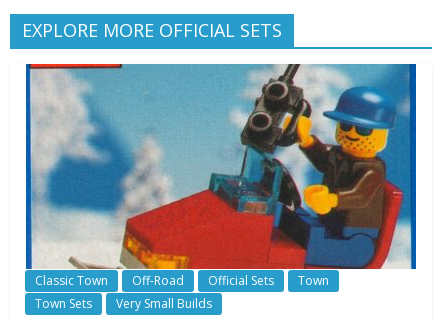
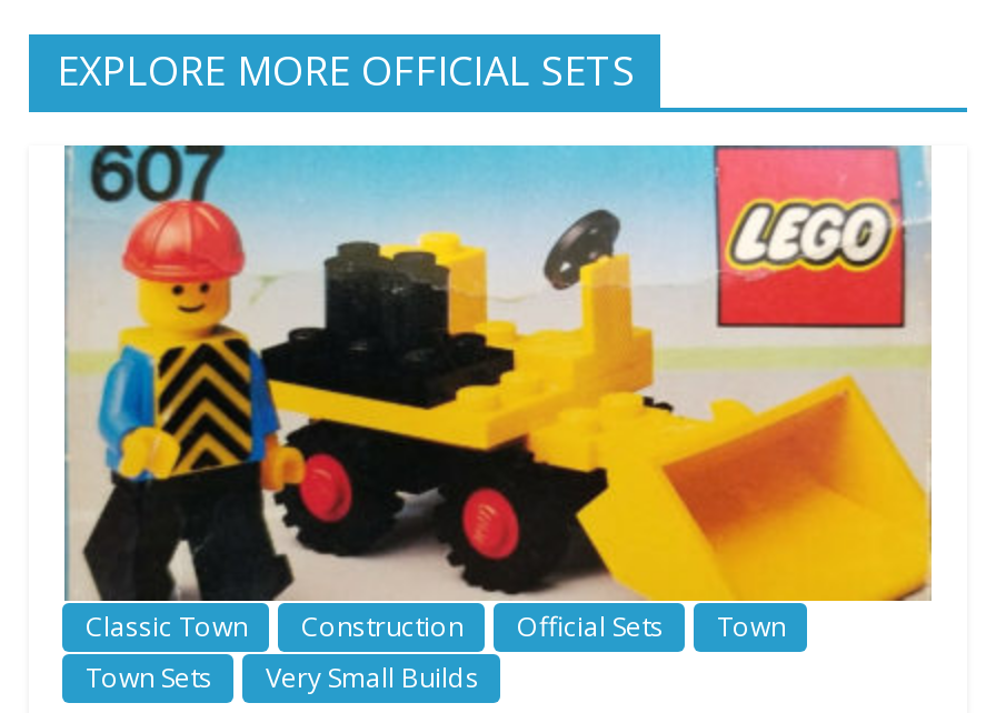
[25,63,417,289] [image] | Off-Road -> [64,143,934,645] [image] | Construction

